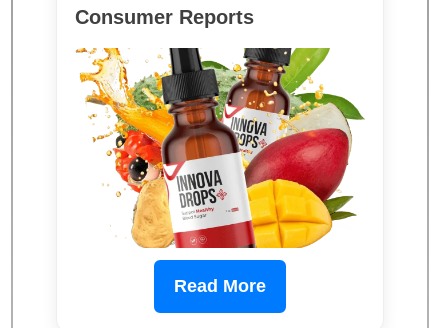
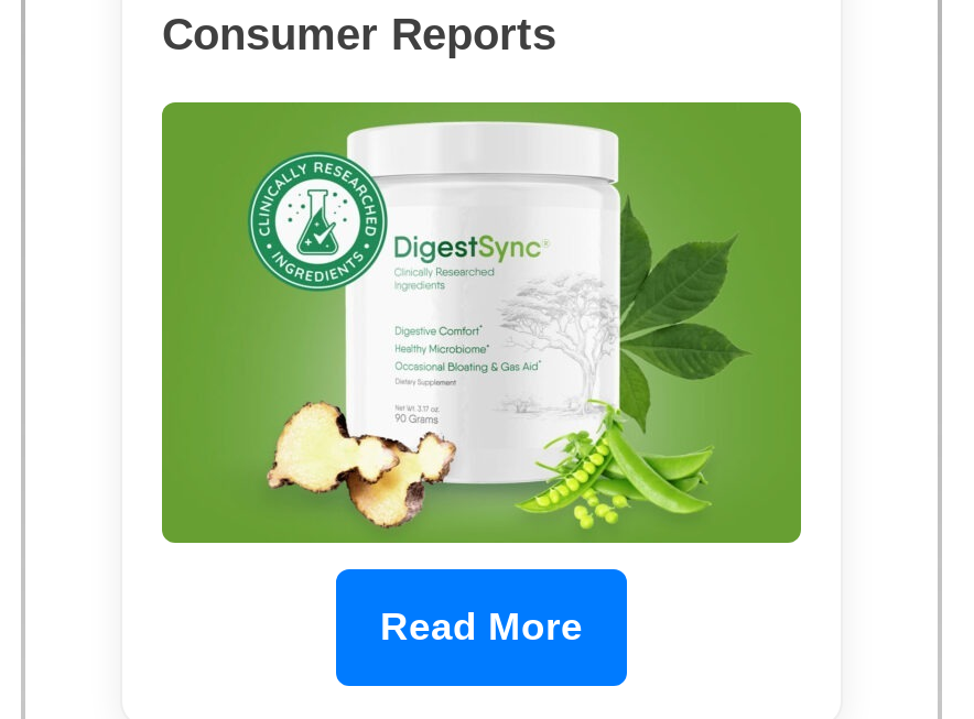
[75,47,365,249] [image] -> [160,100,803,545] [image]

